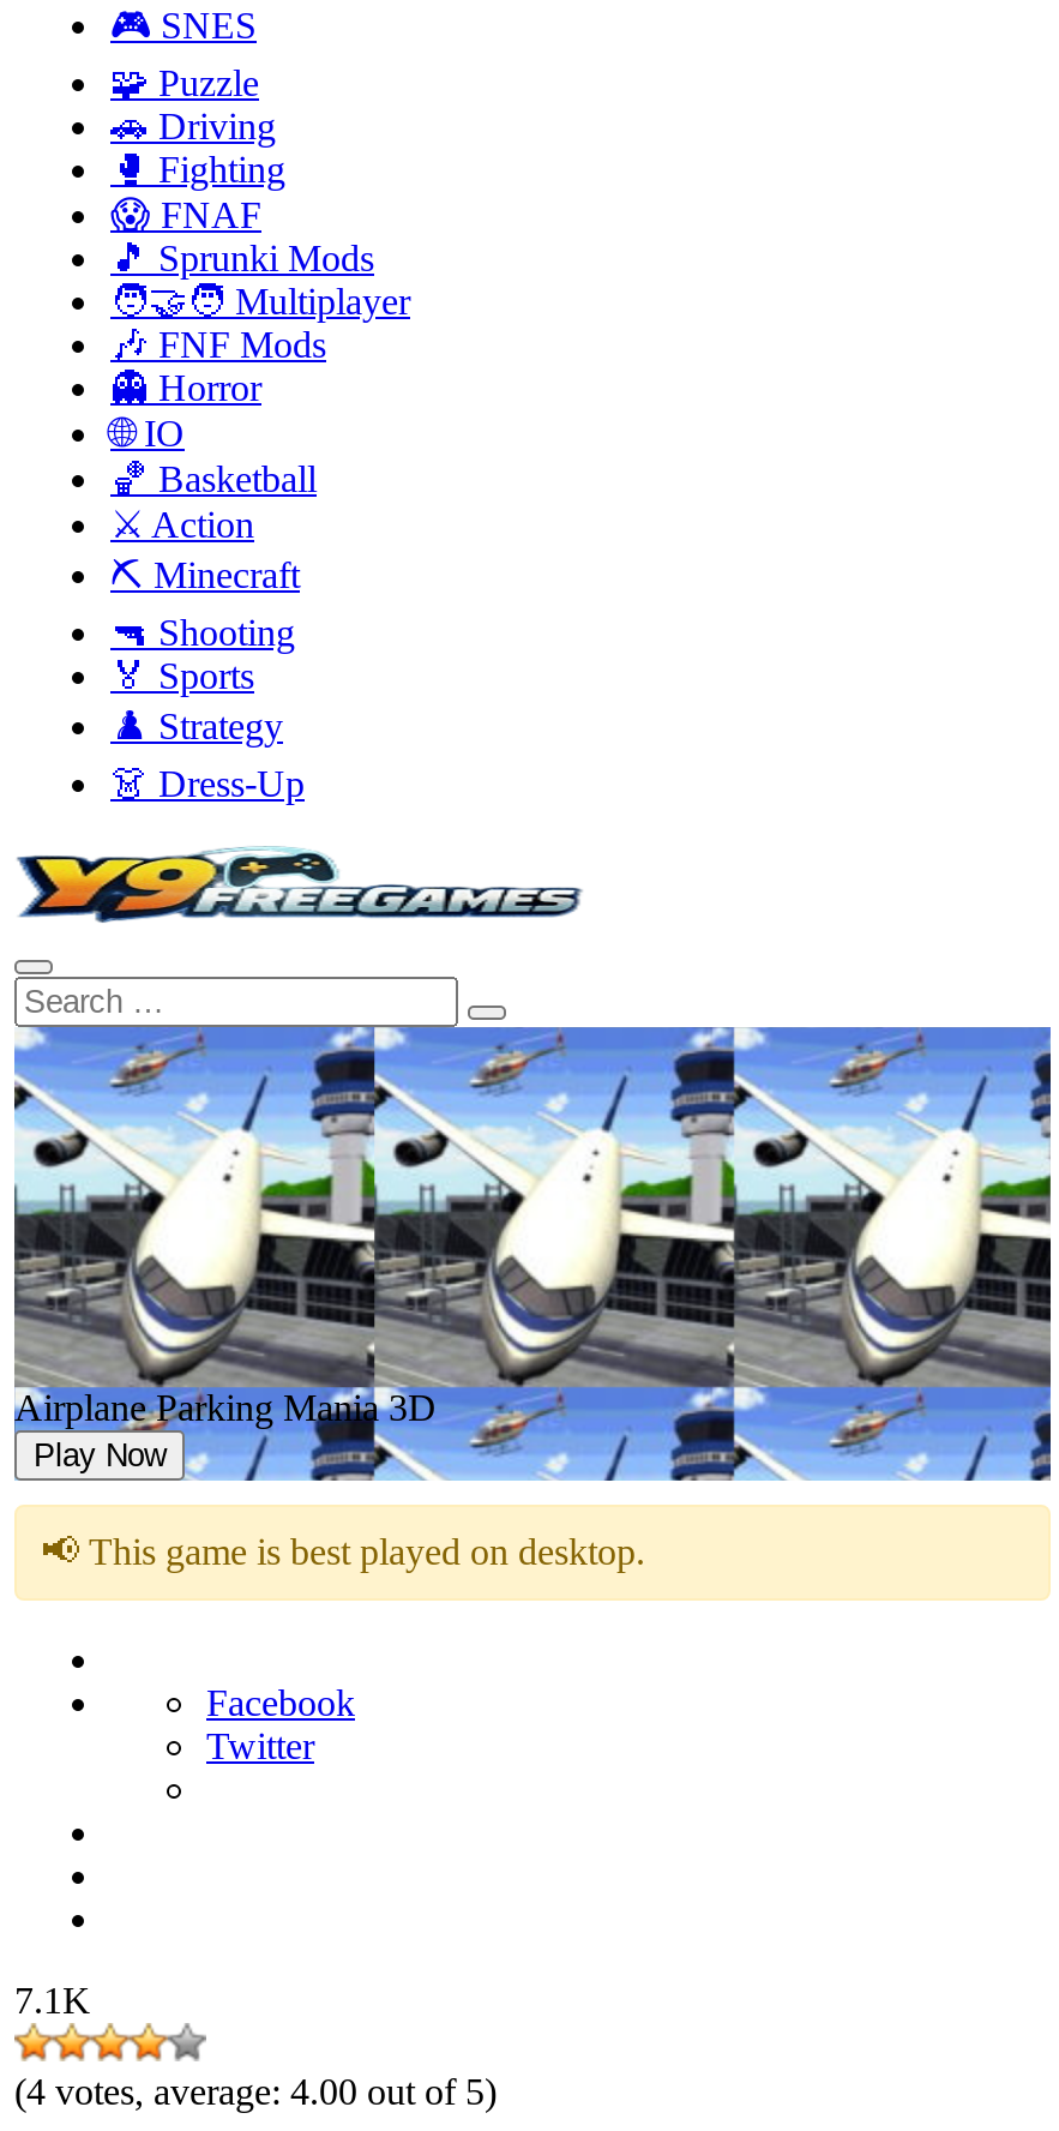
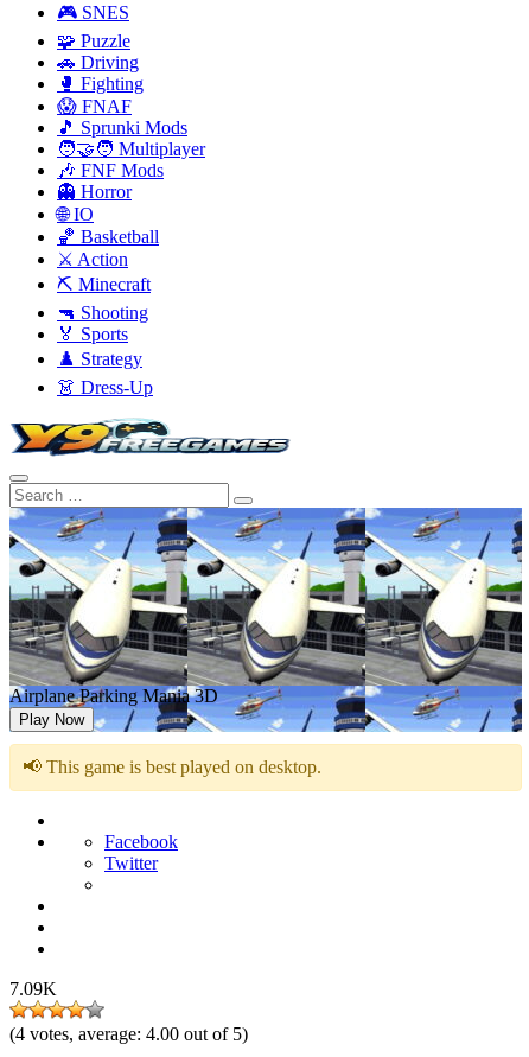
[14,1980,91,2021] 7.1K -> [9,979,57,999] 7.09K

